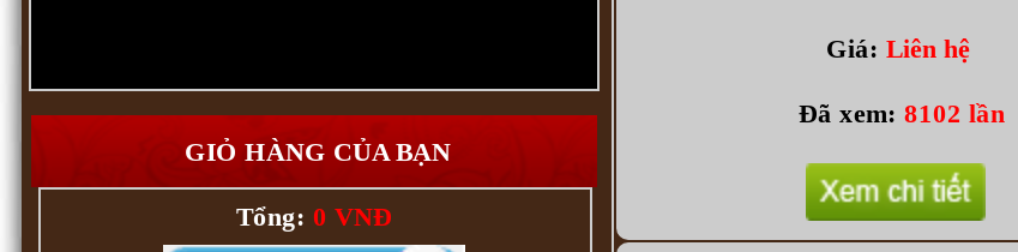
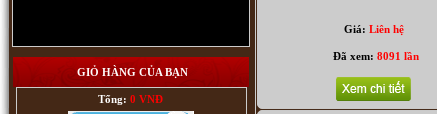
[799,98,1005,127] Đã xem: 8102 lần -> [333,50,419,62] Đã xem: 8091 lần

